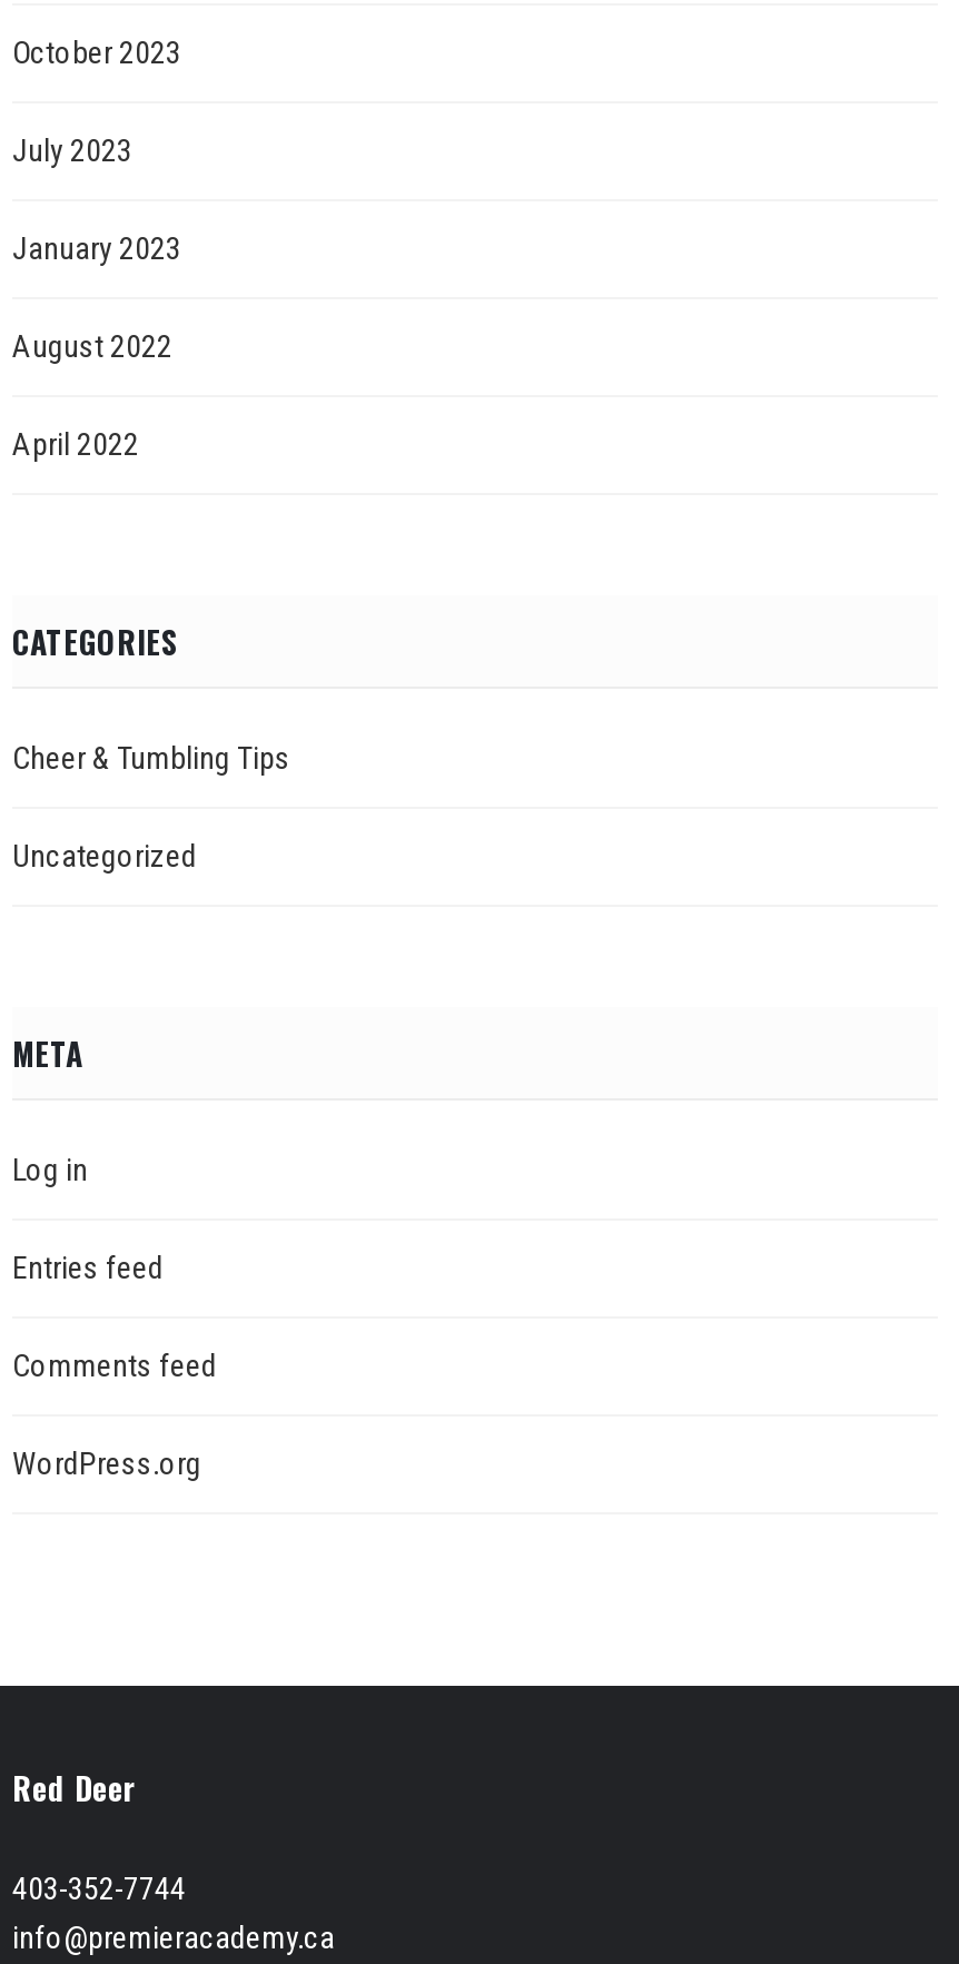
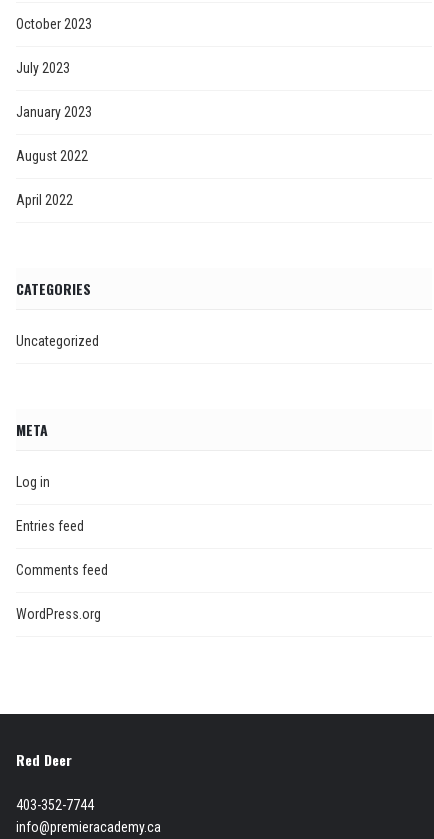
[12,739,290,775] Cheer & Tumbling Tips -> none

